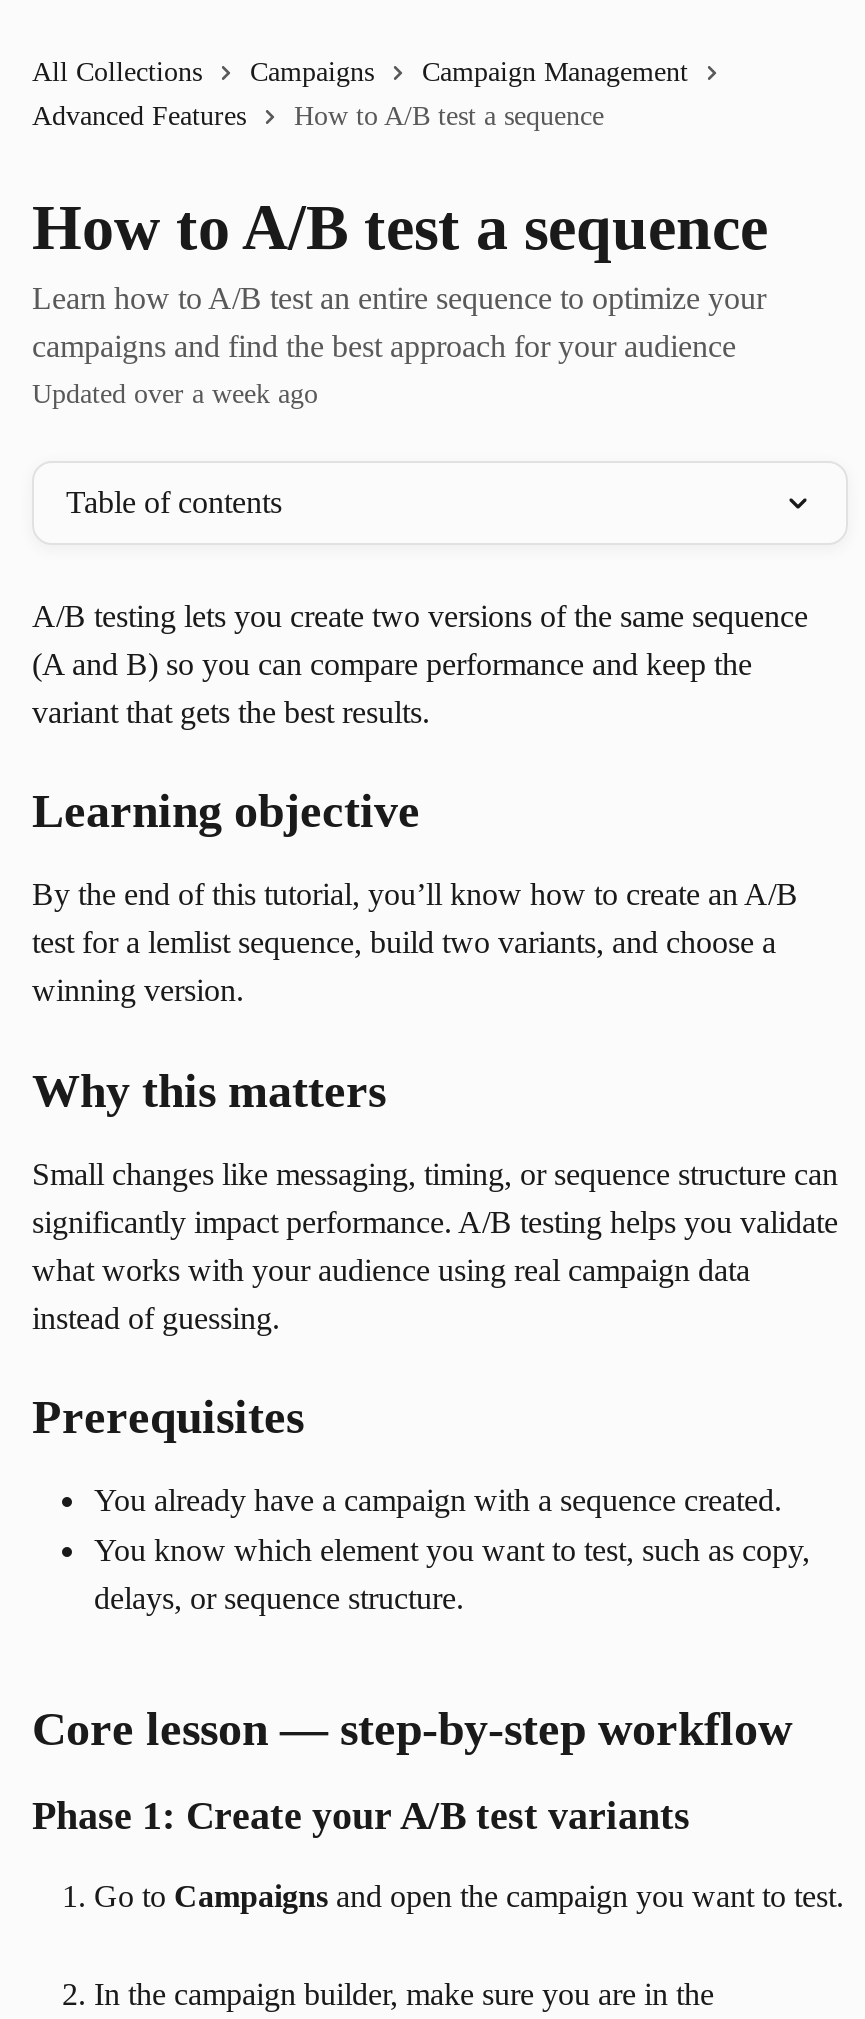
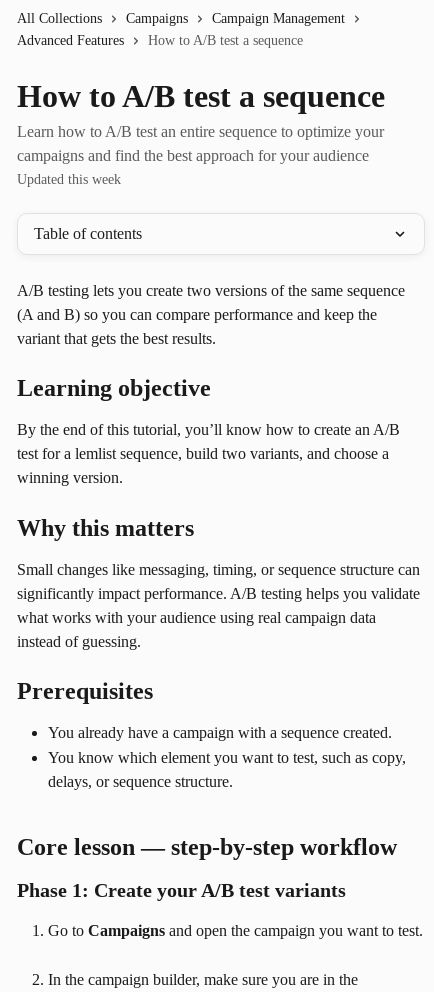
[32,379,318,409] Updated over a week ago -> [17,172,121,187] Updated this week

